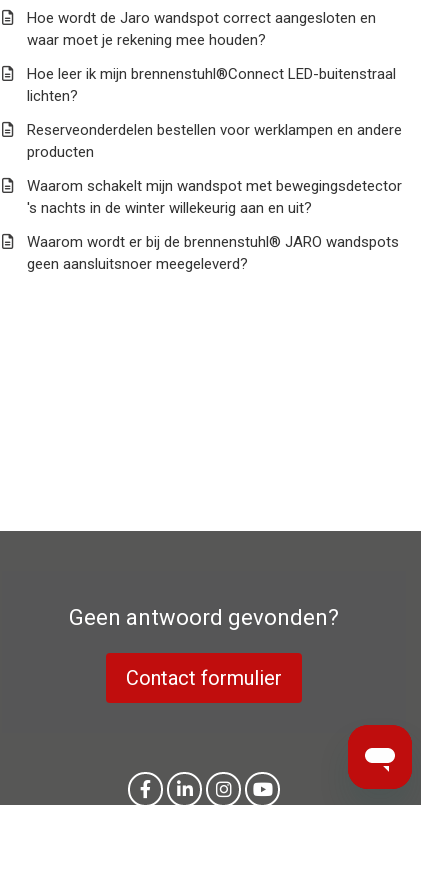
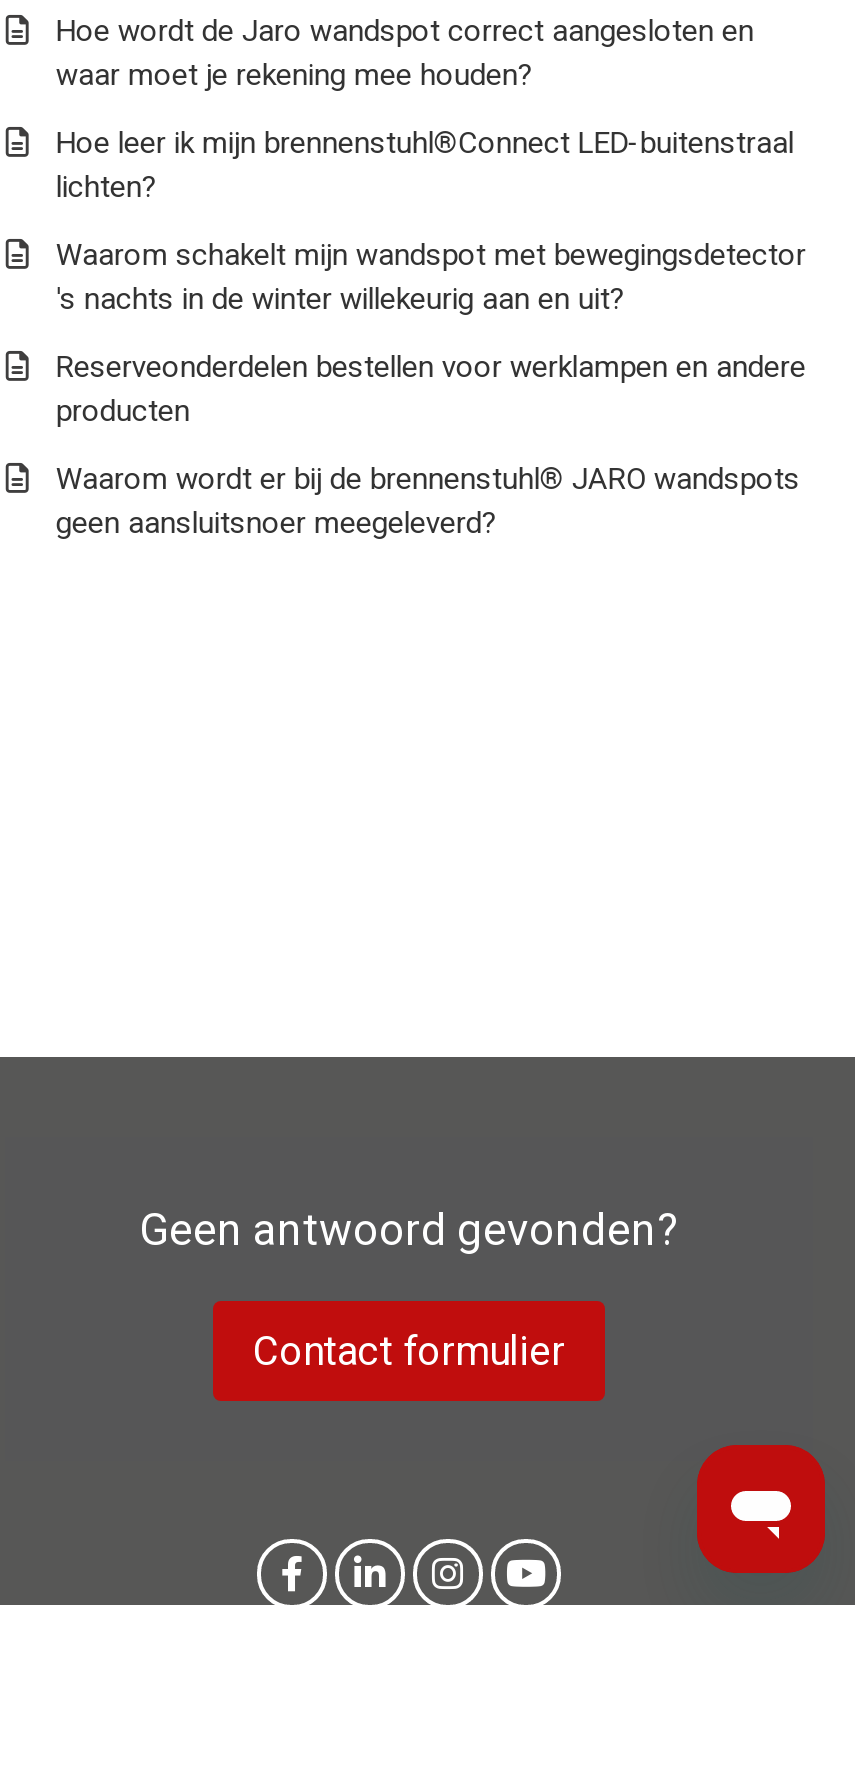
moved [27,121,402,161] -> [56,350,806,430]: Reserveonderdelen bestellen voor werklampen en andere | producten
moved [27,177,402,217] -> [56,238,806,318]: Waarom schakelt mijn wandspot met bewegingsdetector | 's nachts in de winter willekeurig aan en uit?

